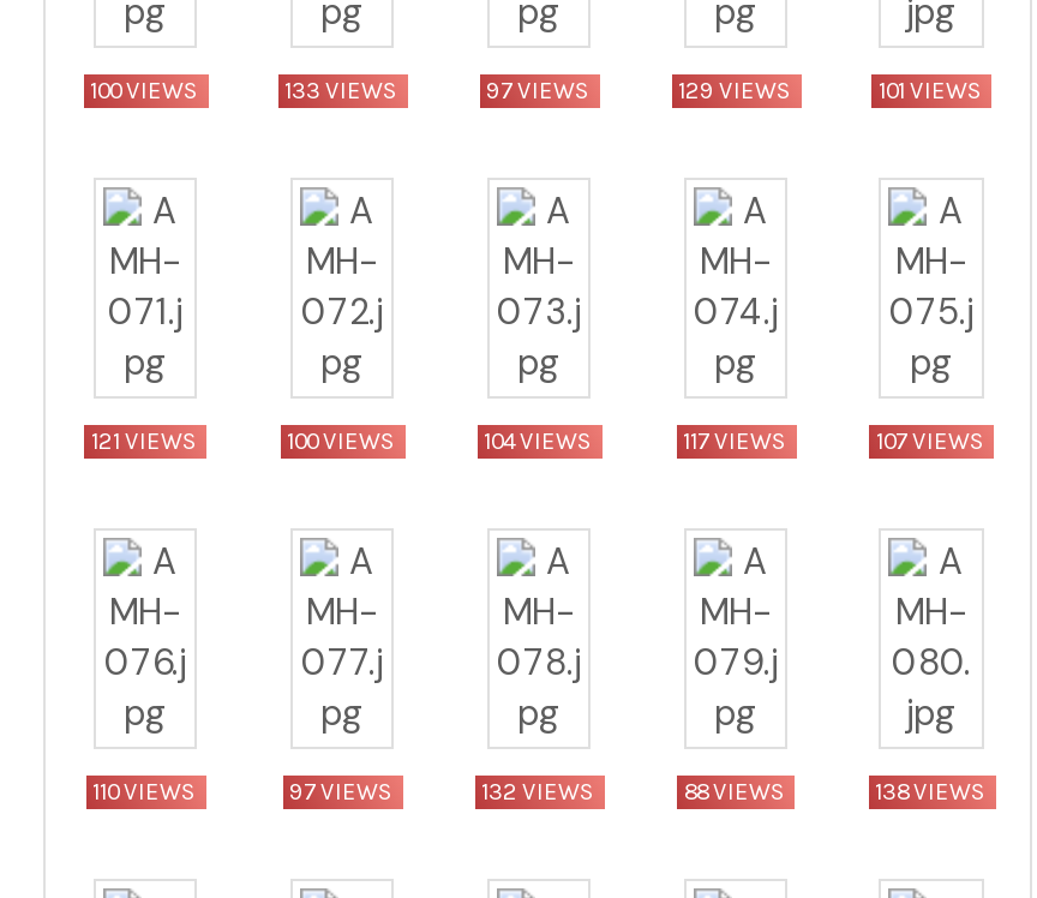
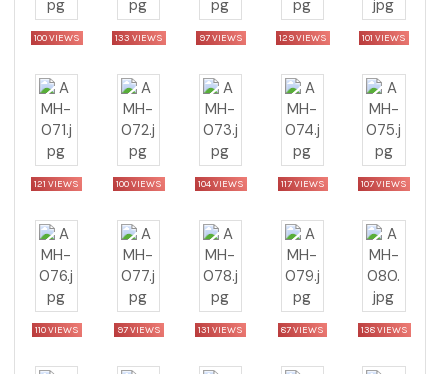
[481,778,597,807] 132 VIEWS -> [198,324,243,336] 131 VIEWS
[684,778,787,807] 88 VIEWS -> [281,324,324,336] 87 VIEWS

